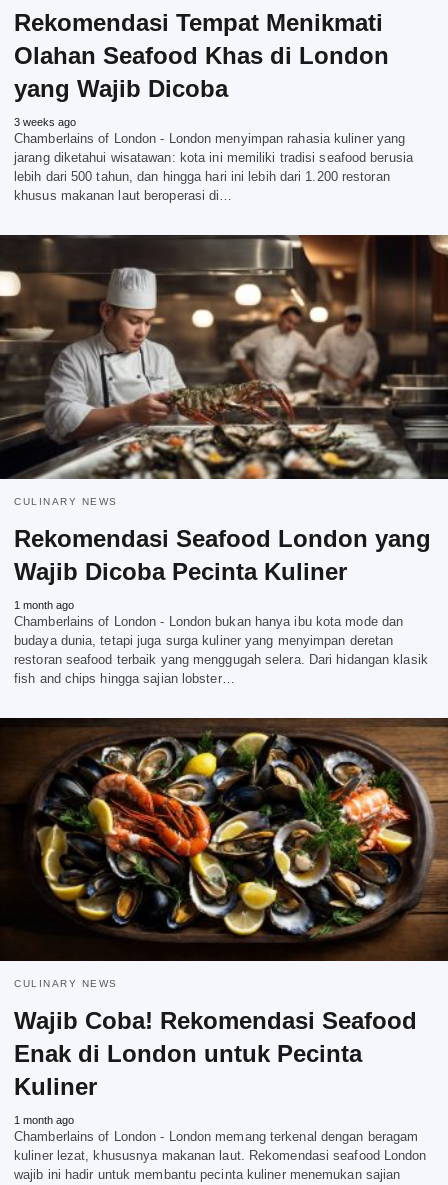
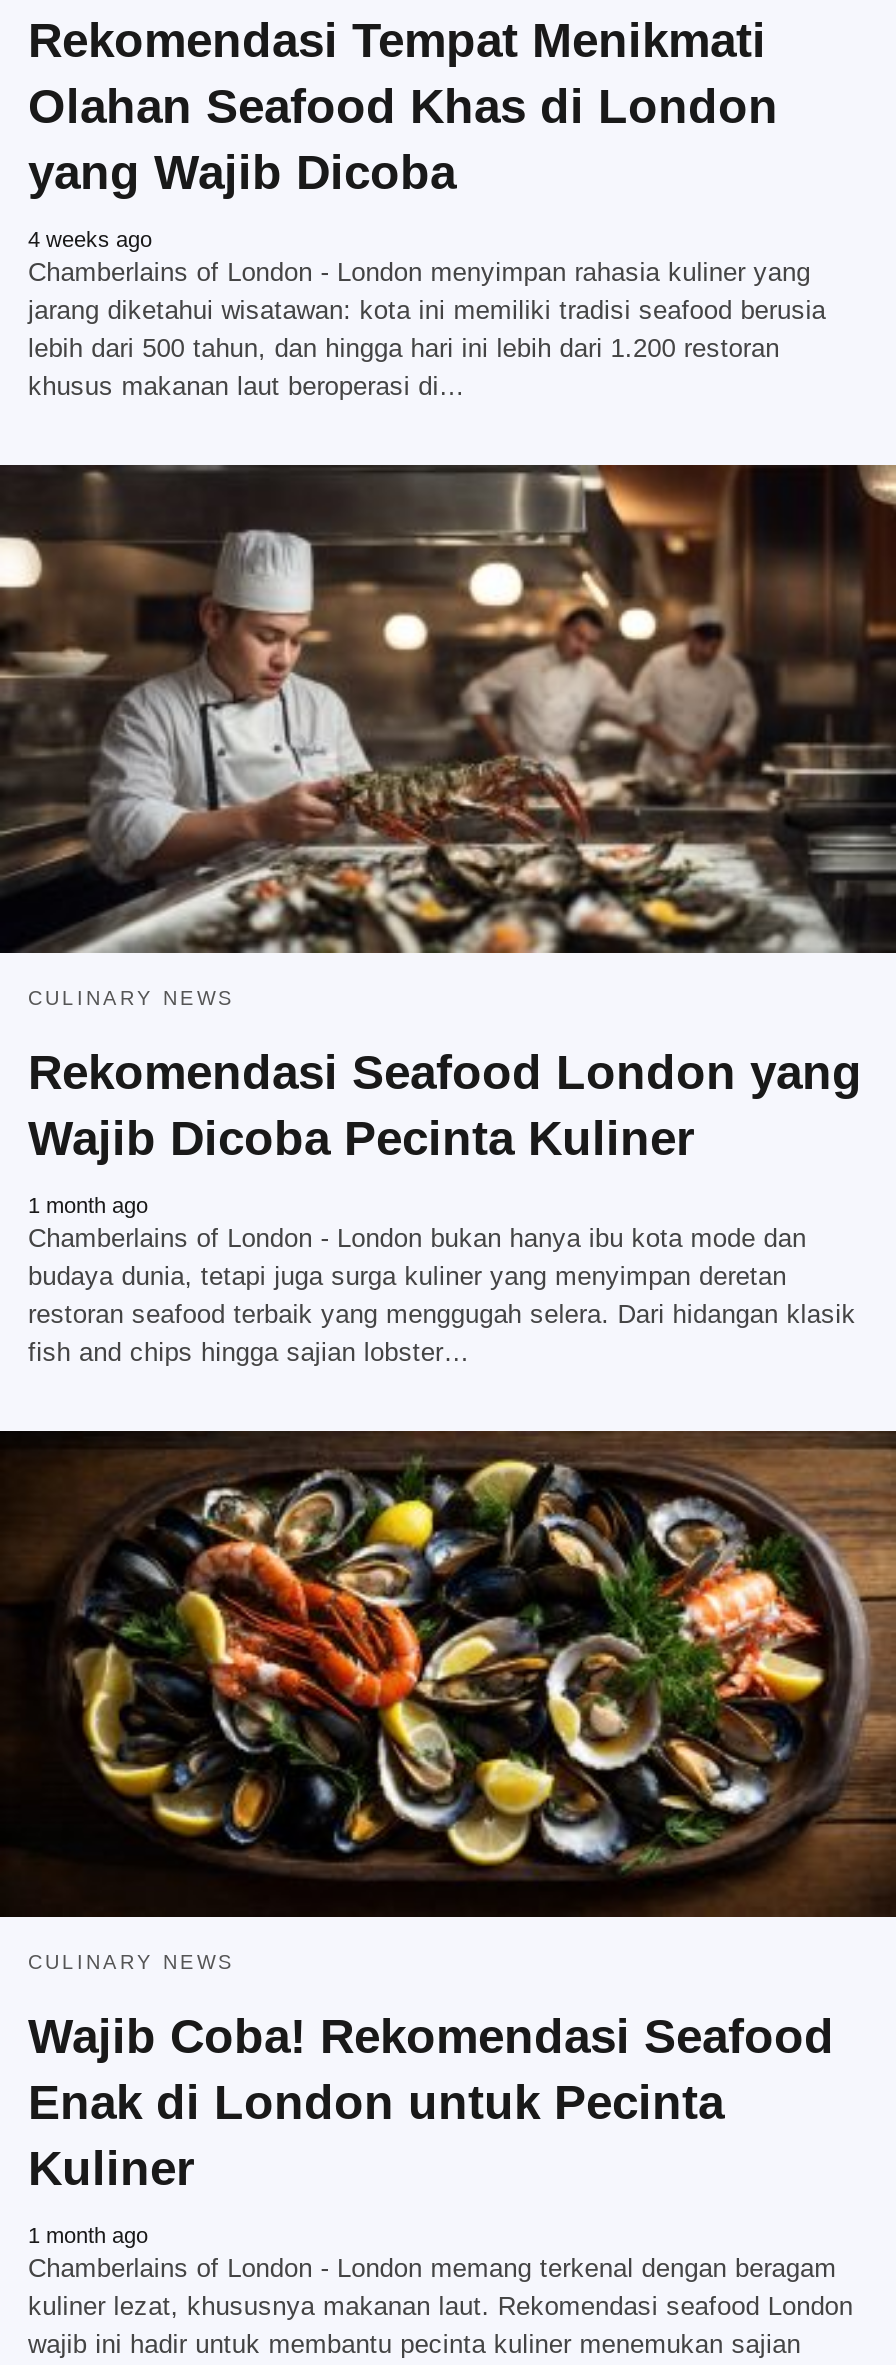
[14,116,76,128] 3 weeks ago -> [28,228,152,252] 4 weeks ago

